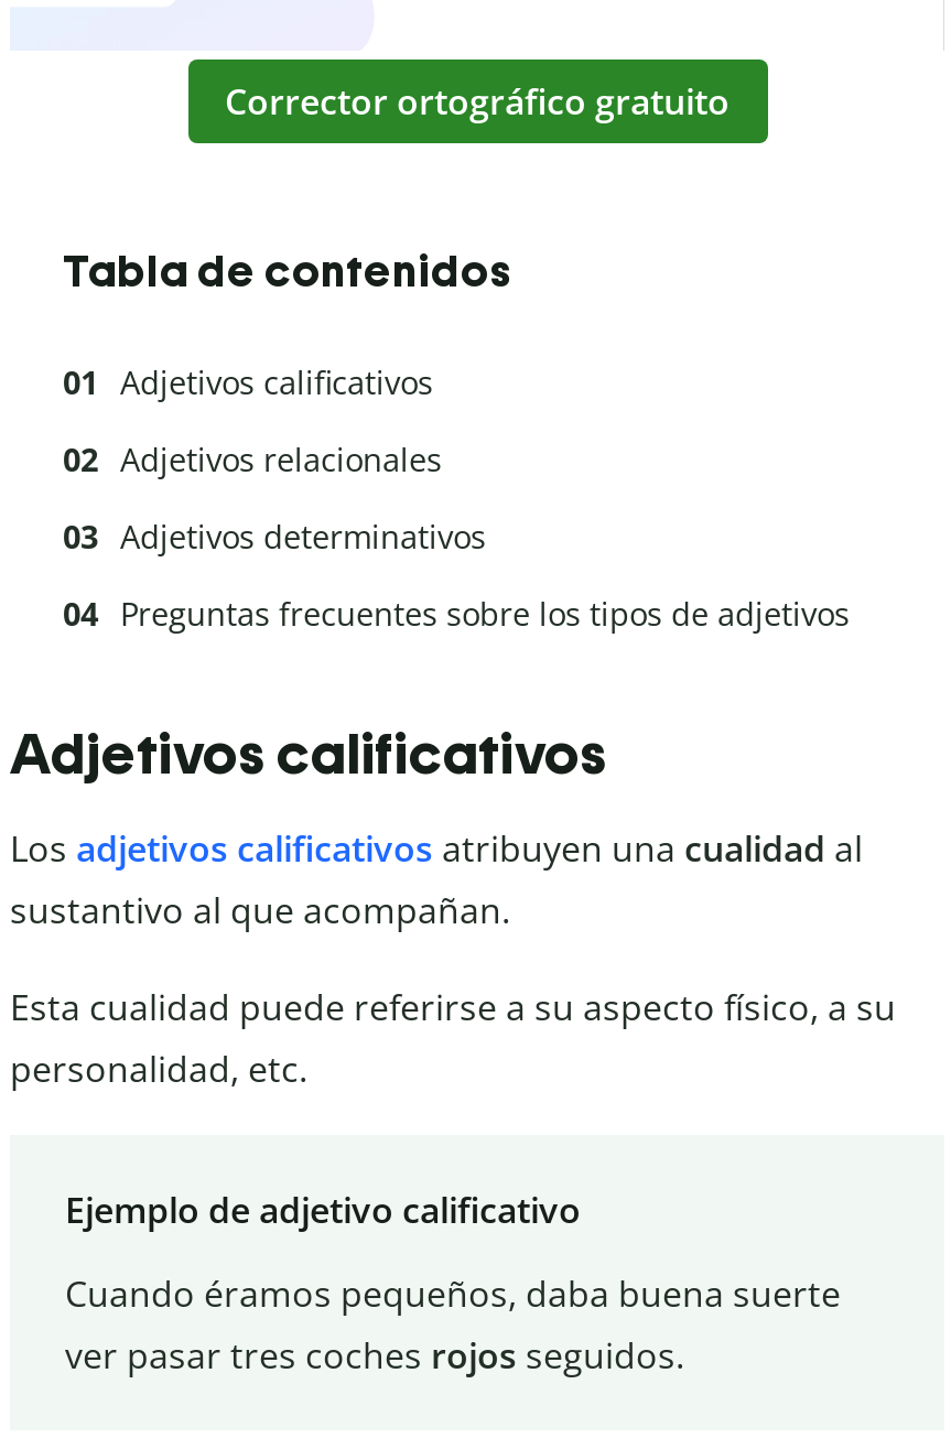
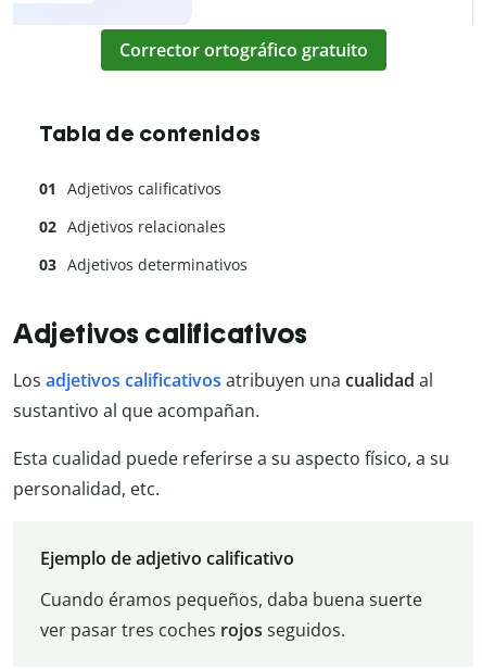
[120,594,850,636] Preguntas frecuentes sobre los tipos de adjetivos -> none

